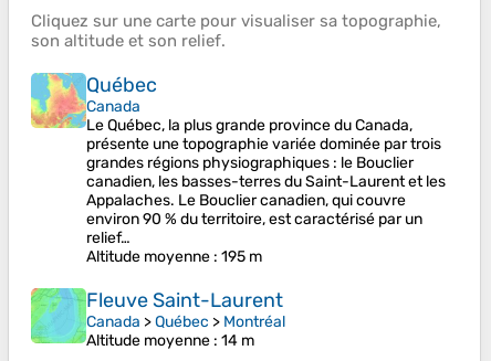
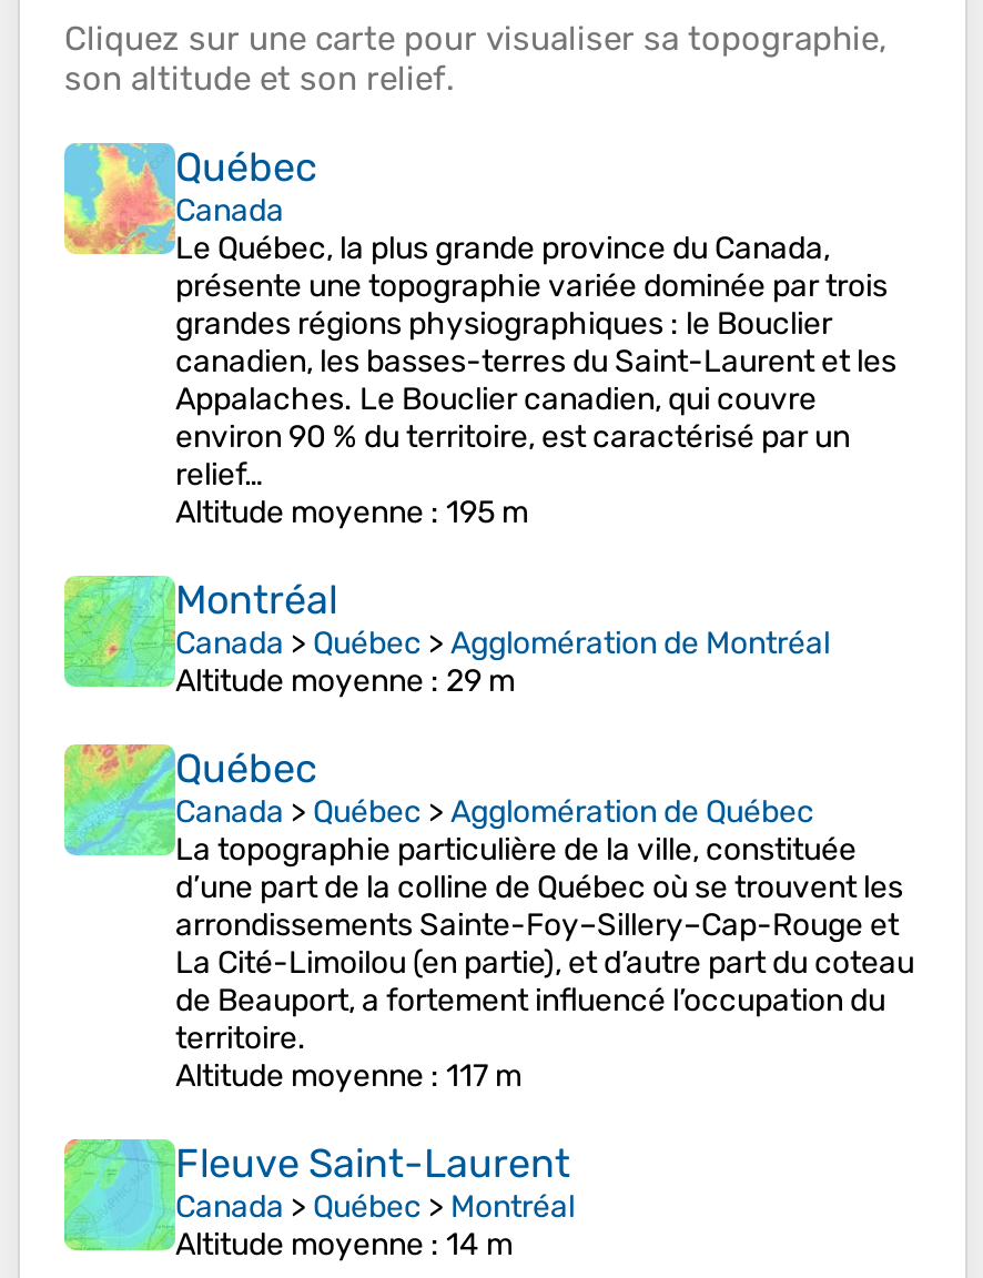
none -> [62,574,914,1095] [image] | Montréal | Canada > Québec > Agglomération de Montréal | Altitude moyenne: 29 m | Québec | Canada > Québec > Agglomération de Québec | La topographie particulière de la ville, constituée | d’une part de la colline de Québec où se trouvent les | arrondissements Sainte-Foy–Sillery–Cap-Rouge et | La Cité-Limoilou (en partie), et d’autre part du coteau | de Beauport, a fortement influencé l’occupation du | territoire. | Altitude moyenne: 117 m
none -> [62,742,144,858] [image]

